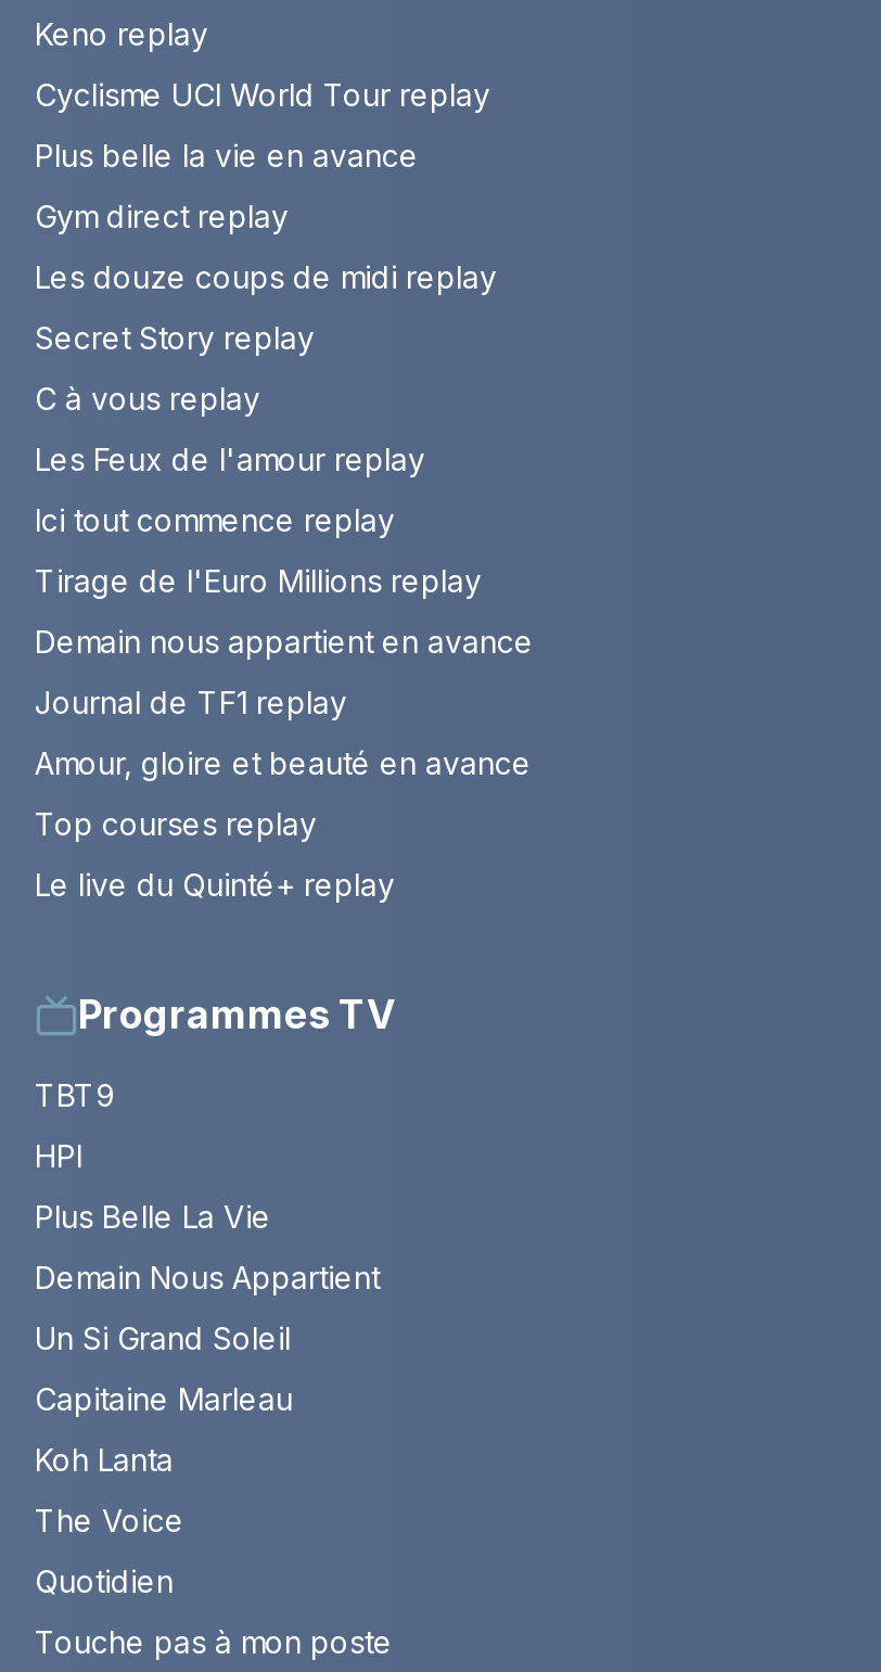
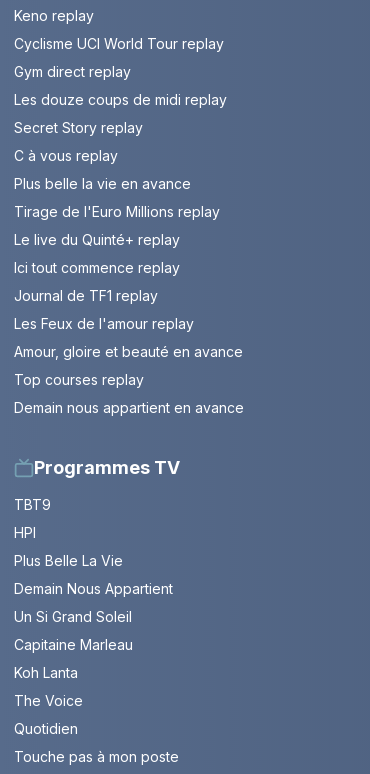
moved [35,138,419,174] -> [14,175,191,192]: Plus belle la vie en avance
moved [35,198,497,418] -> [14,63,227,164]: Gym direct replay | Les douze coups de midi replay | Secret Story replay | C à vous replay
moved [35,441,425,478] -> [14,315,194,332]: Les Feux de l'amour replay
moved [35,502,395,539] -> [14,259,180,276]: Ici tout commence replay
moved [35,563,482,600] -> [14,203,220,220]: Tirage de l'Euro Millions replay
moved [35,624,534,661] -> [14,399,244,416]: Demain nous appartient en avance
moved [35,684,347,721] -> [14,287,158,304]: Journal de TF1 replay
moved [35,867,395,904] -> [14,231,180,248]: Le live du Quinté+ replay

